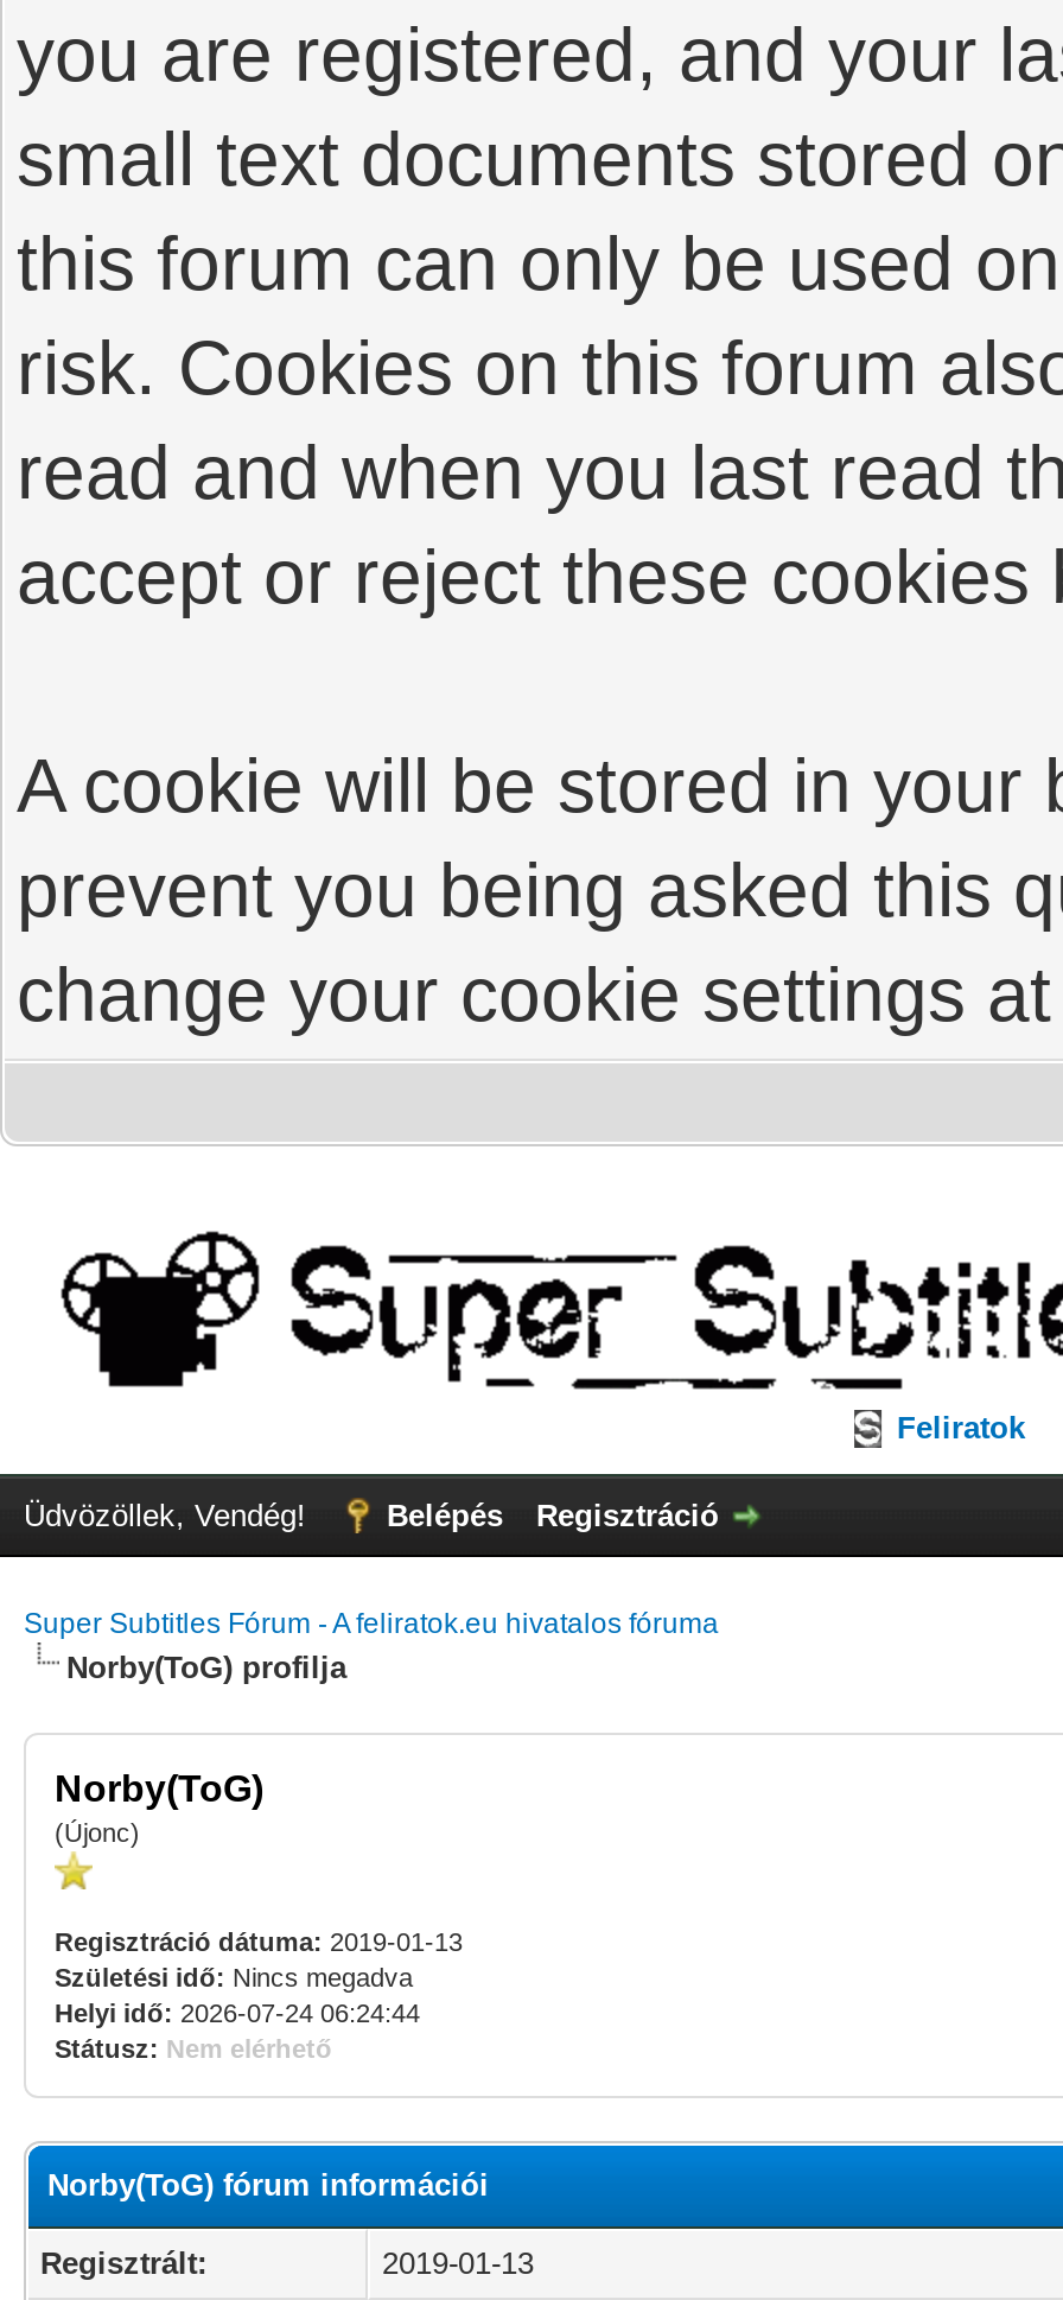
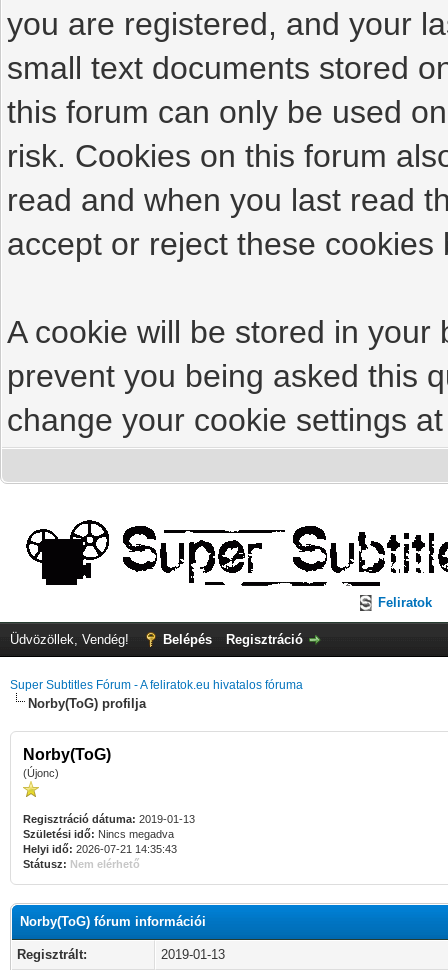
[55,1999,420,2027] Helyi idő: 2026-07-24 06:24:44 -> [23,843,177,855] Helyi idő: 2026-07-21 14:35:43

